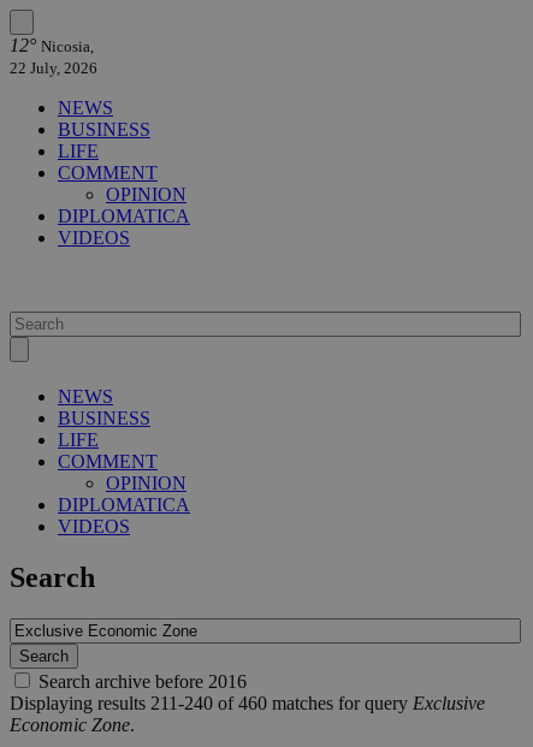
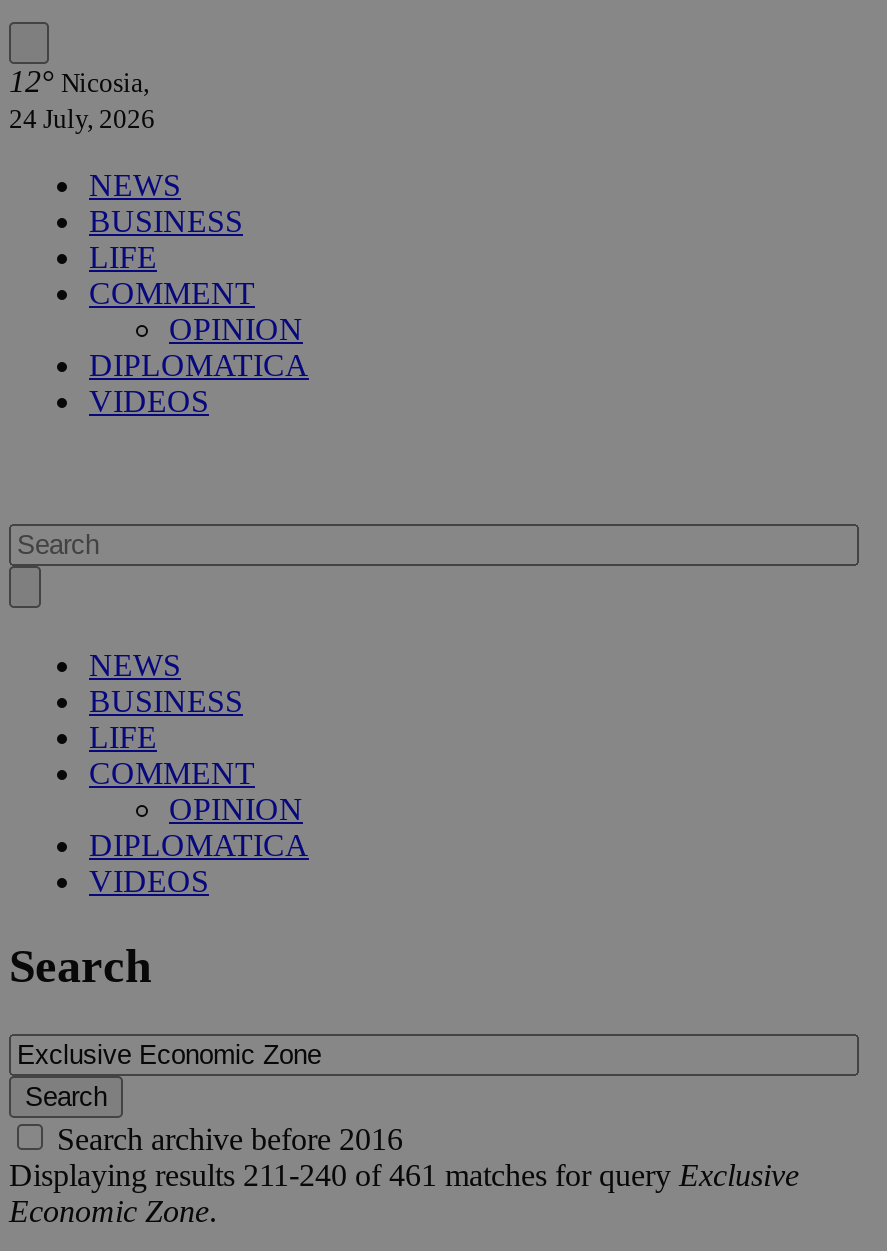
[10,59,97,77] 22 July, 2026 -> [9,105,155,135] 24 July, 2026
[10,693,485,714] Displaying results 211-240 of 460 matches for query Exclusive -> [9,1158,799,1192] Displaying results 211-240 of 461 matches for query Exclusive

